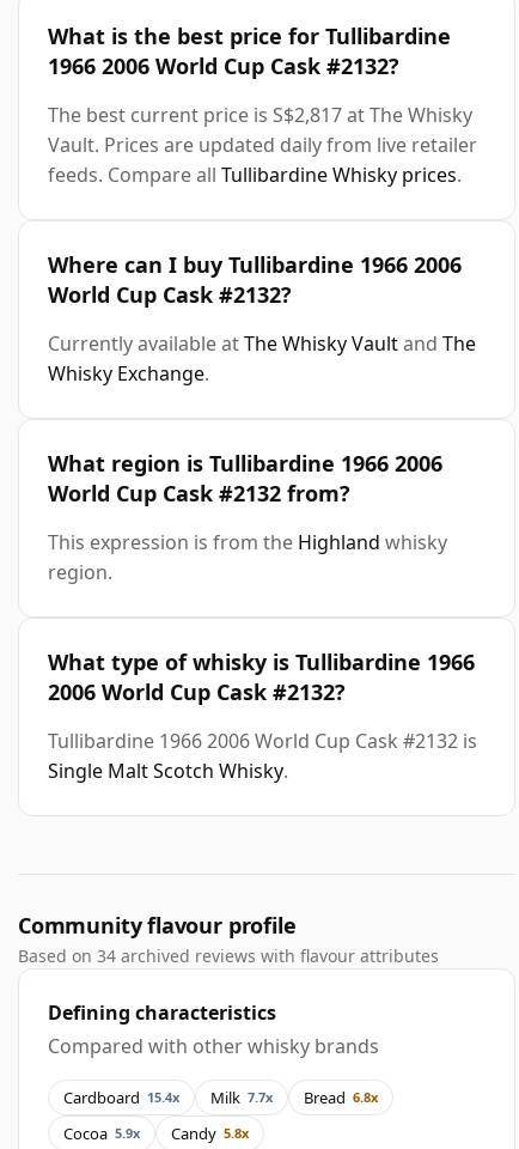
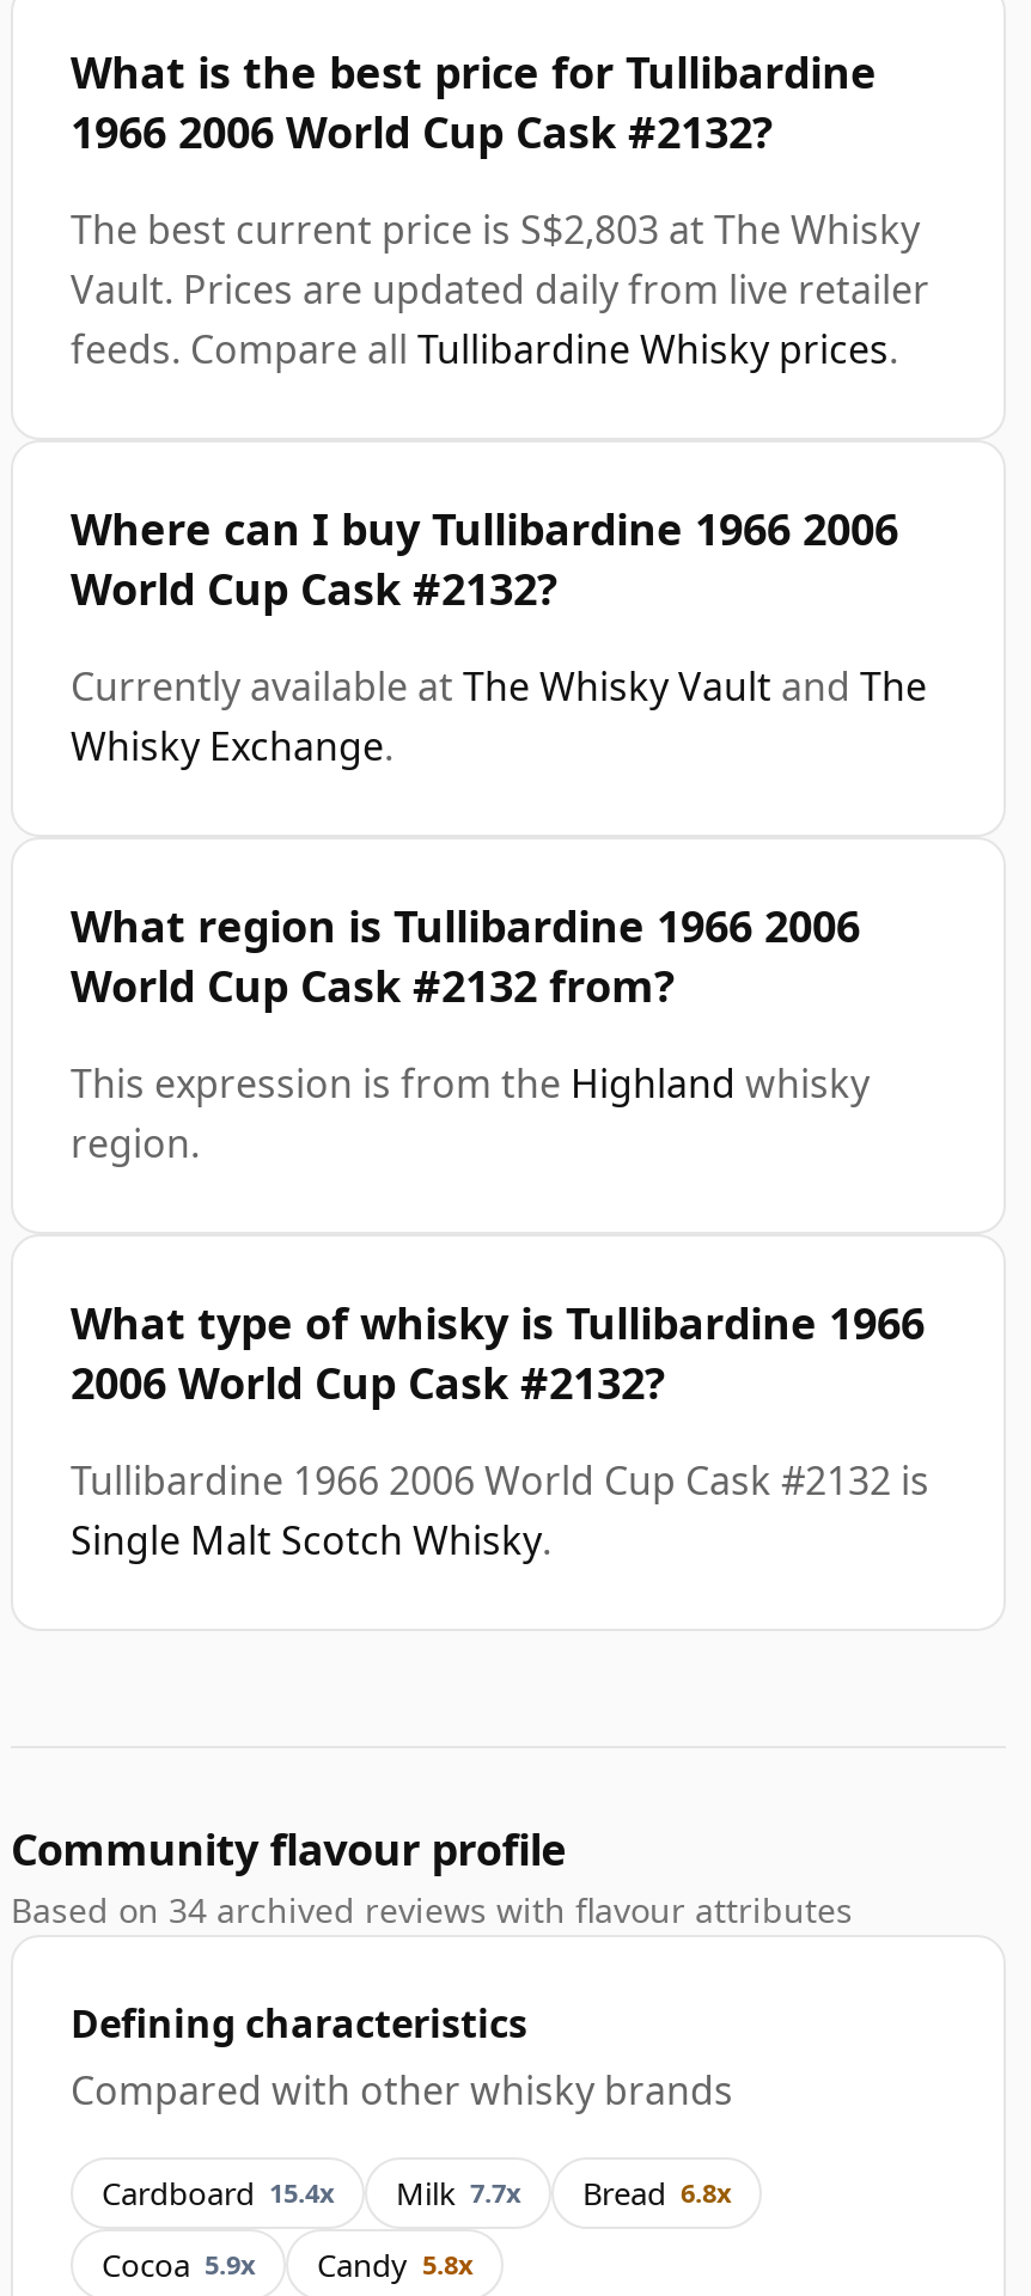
[48,102,472,129] The best current price is S$2,817 at The Whisky -> [71,204,920,257] The best current price is S$2,803 at The Whisky

